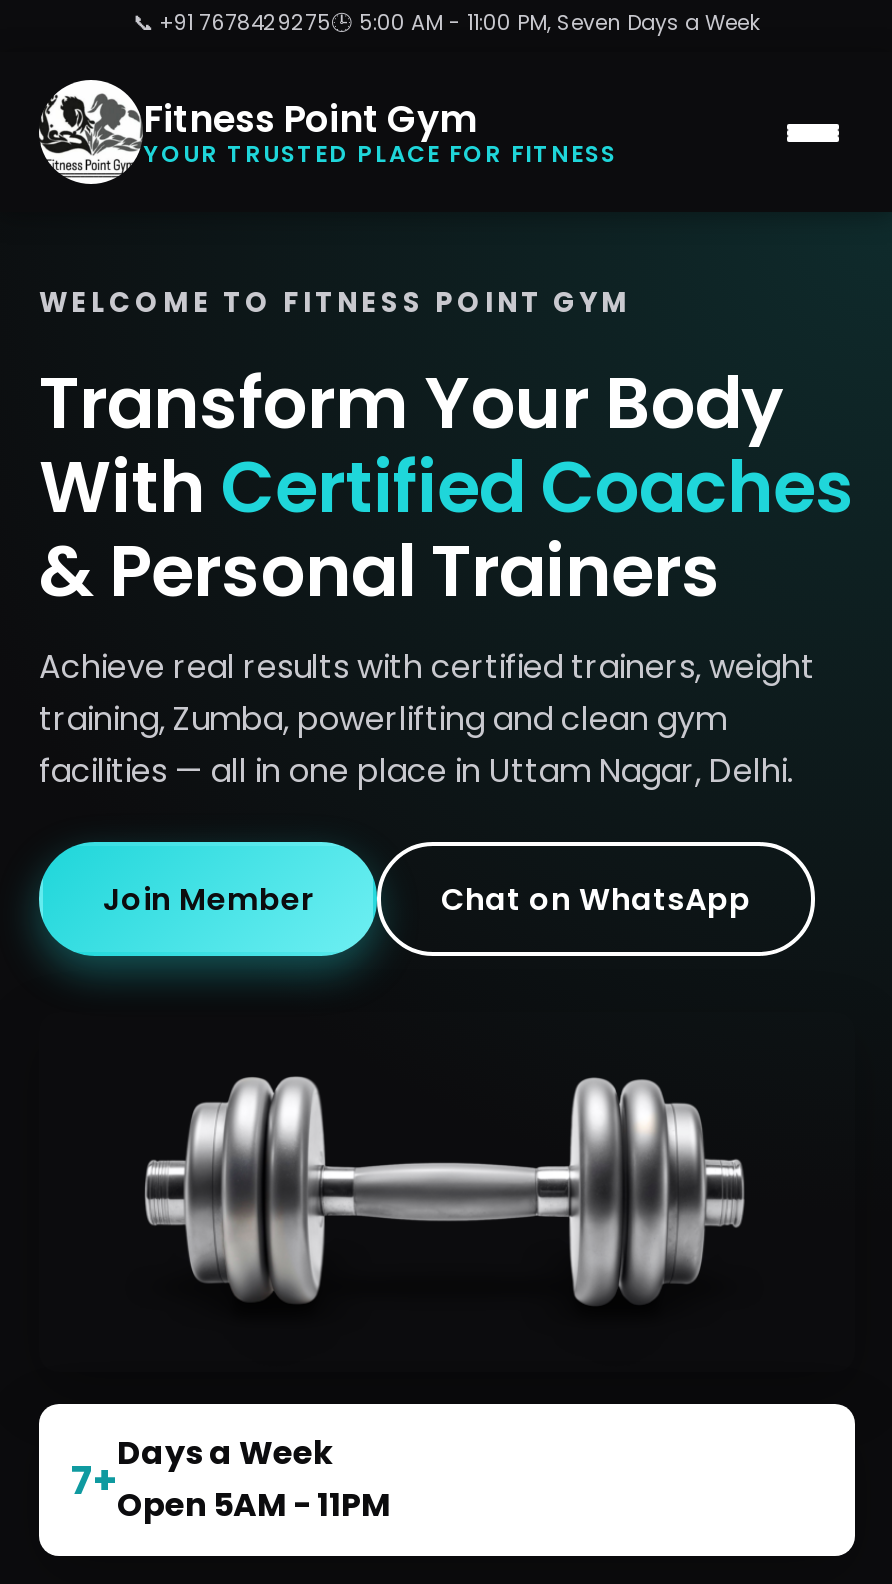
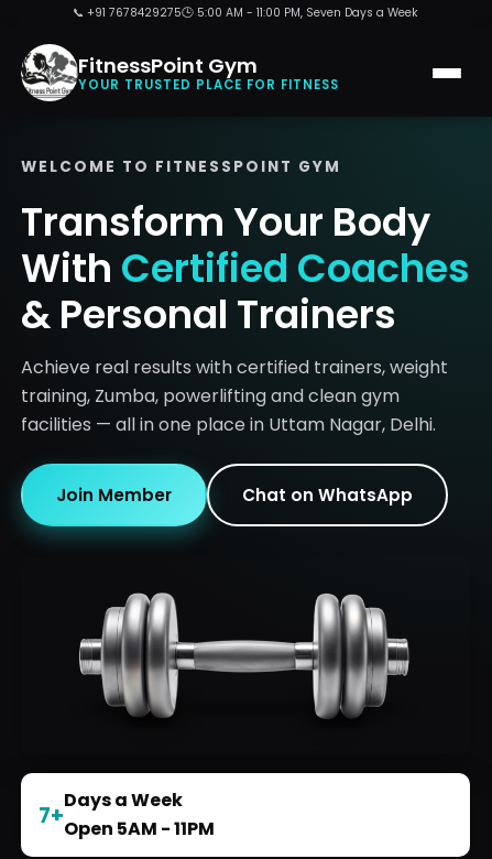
[143,93,477,143] Fitness Point Gym -> [78,51,258,79] FitnessPoint Gym
[39,284,631,322] WELCOME TO FITNESS POINT GYM -> [21,156,341,177] WELCOME TO FITNESSPOINT GYM

